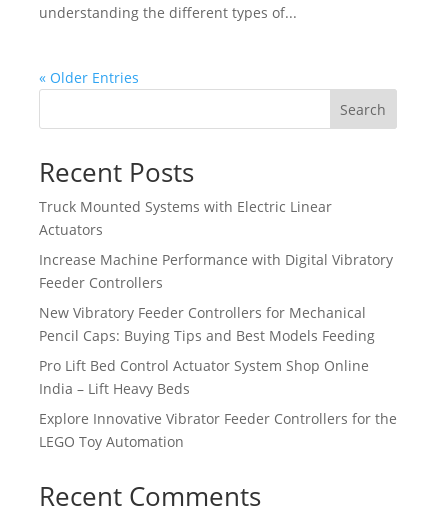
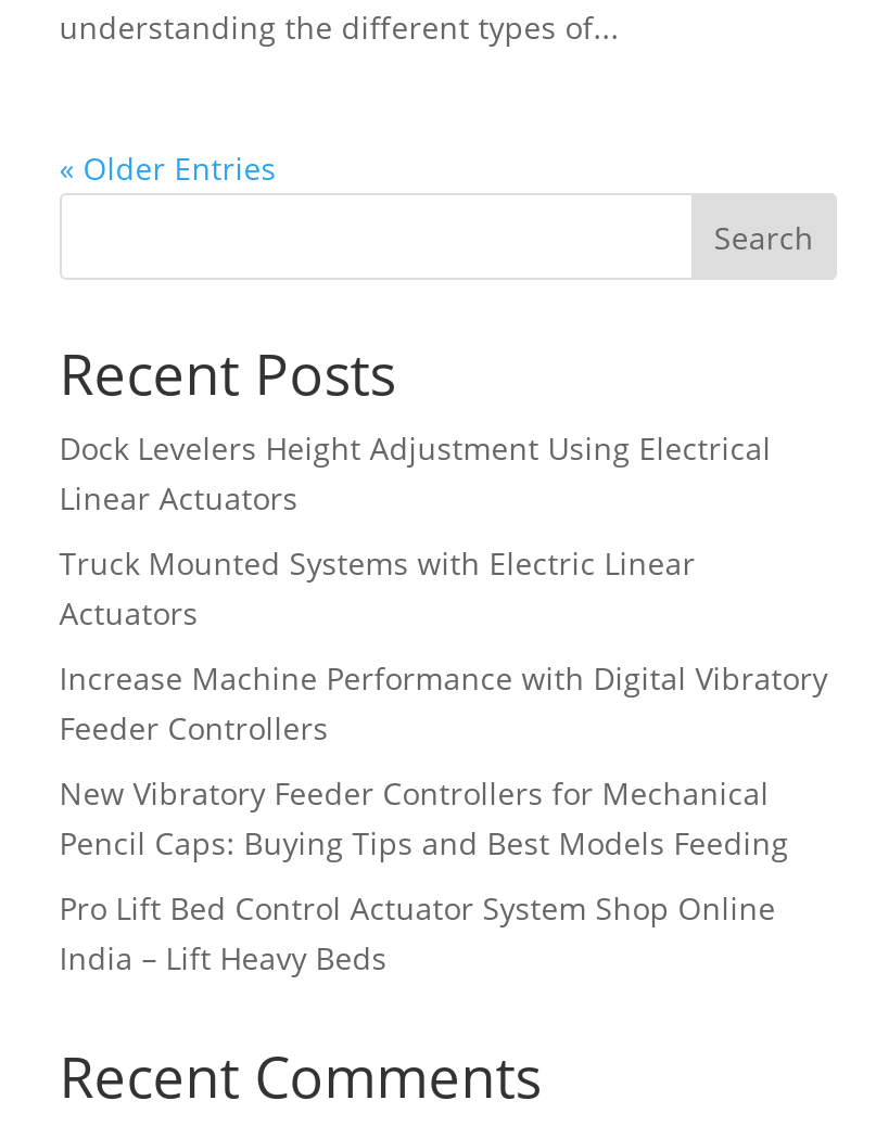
none -> [59,427,771,519] Dock Levelers Height Adjustment Using Electrical | Linear Actuators
moved [39,197,393,398] -> [59,542,828,978]: Truck Mounted Systems with Electric Linear | Actuators | Increase Machine Performance with Digital Vibratory | Feeder Controllers | New Vibratory Feeder Controllers for Mechanical | Pencil Caps: Buying Tips and Best Models Feeding | Pro Lift Bed Control Actuator System Shop Online | India – Lift Heavy Beds
[39,409,397,451] Explore Innovative Vibrator Feeder Controllers for the | LEGO Toy Automation -> none

